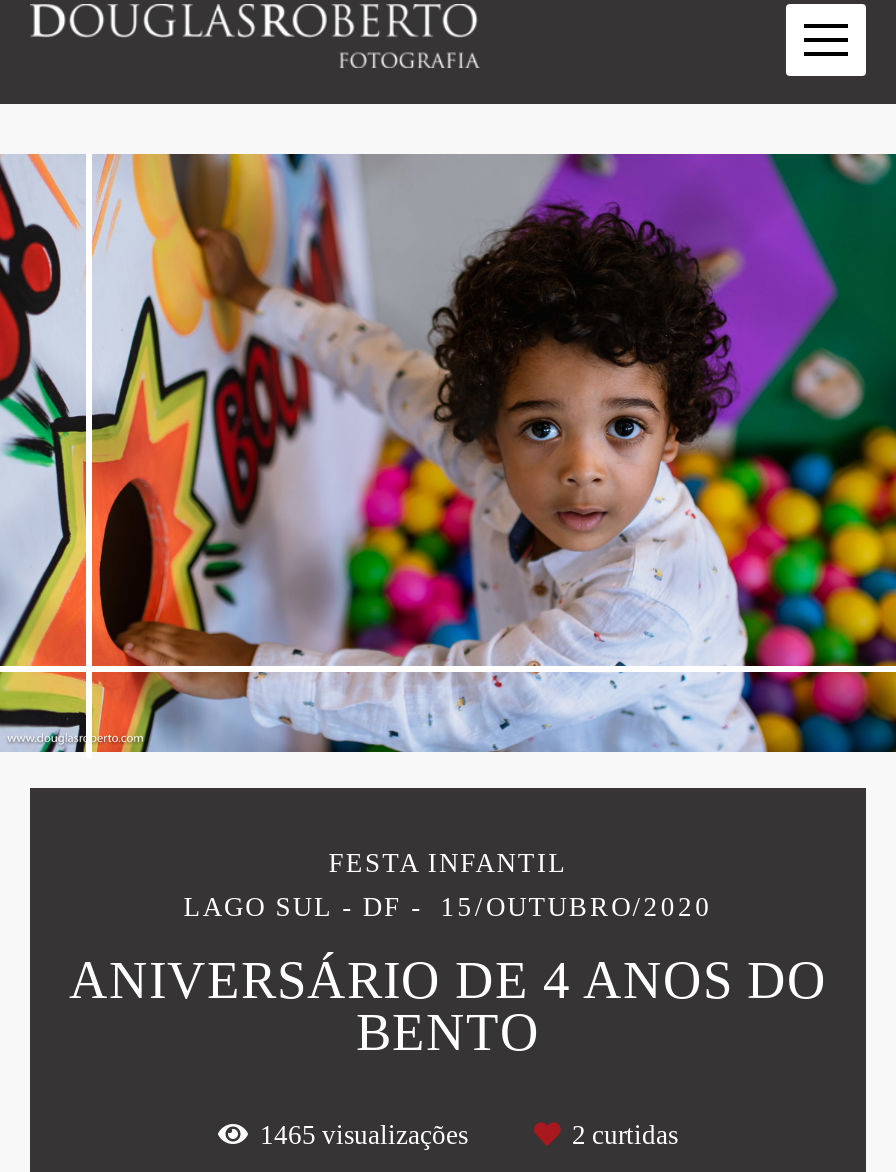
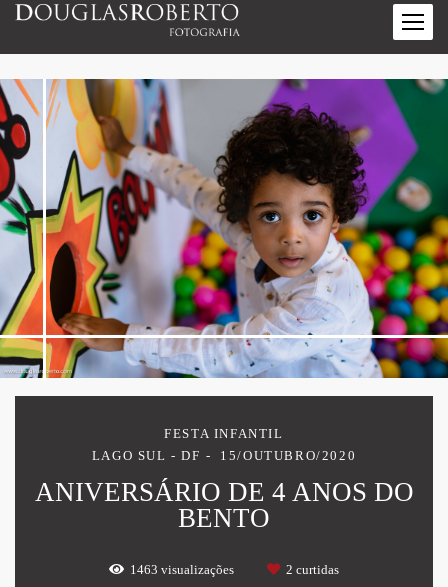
[260,1120,474,1150] 1465 visualizações -> [130,562,237,577] 1463 visualizações

